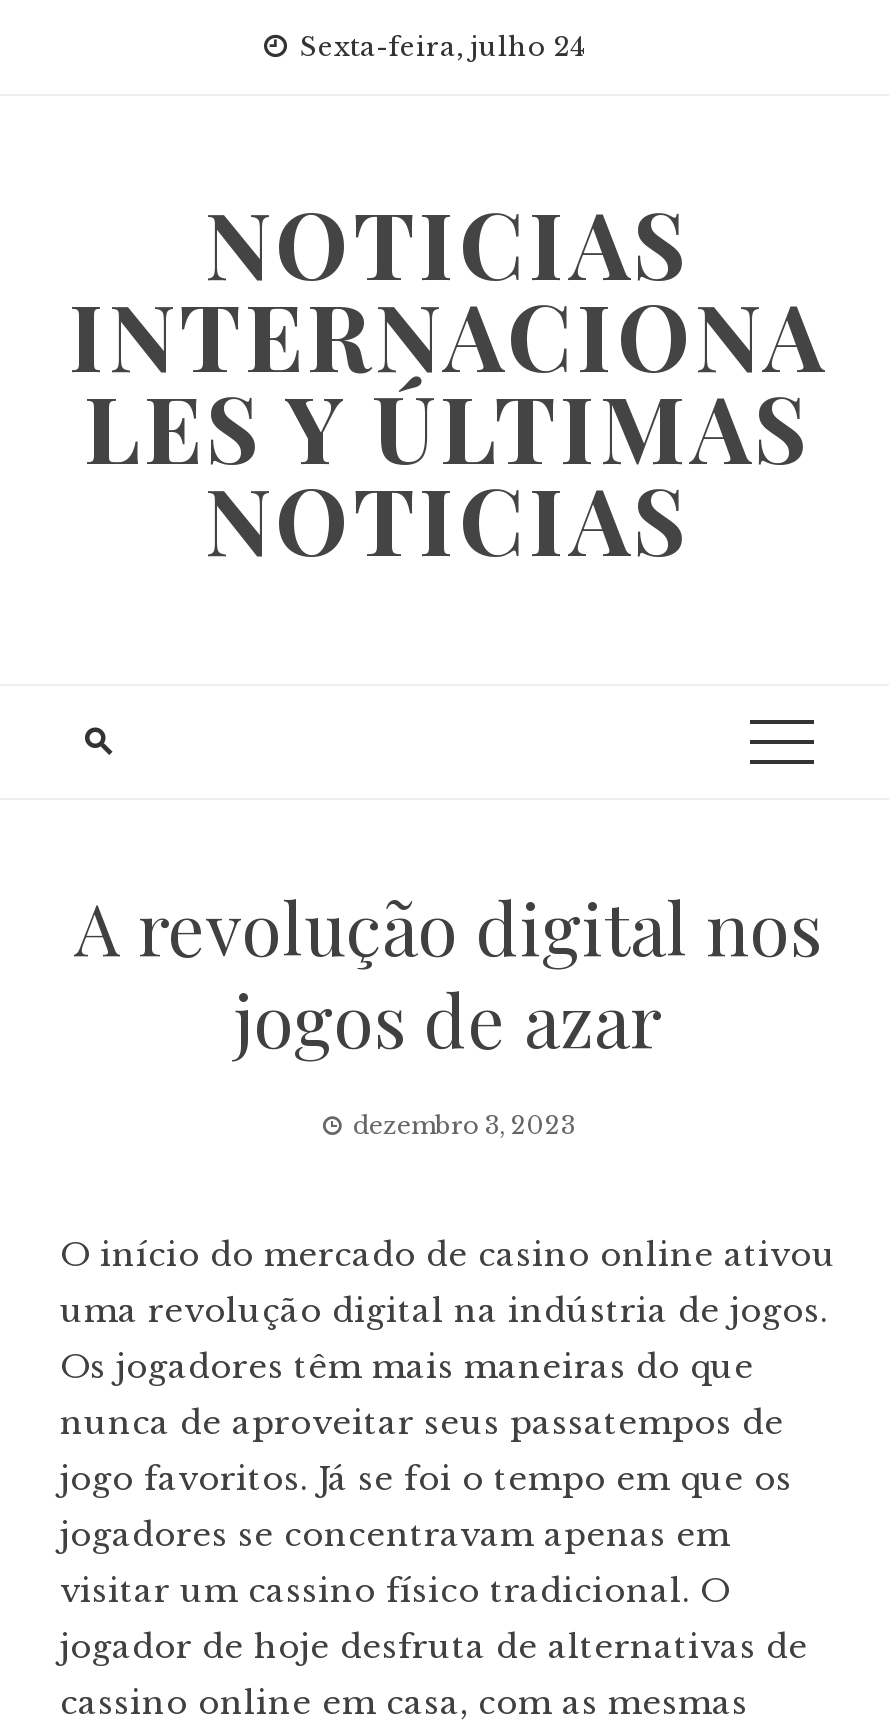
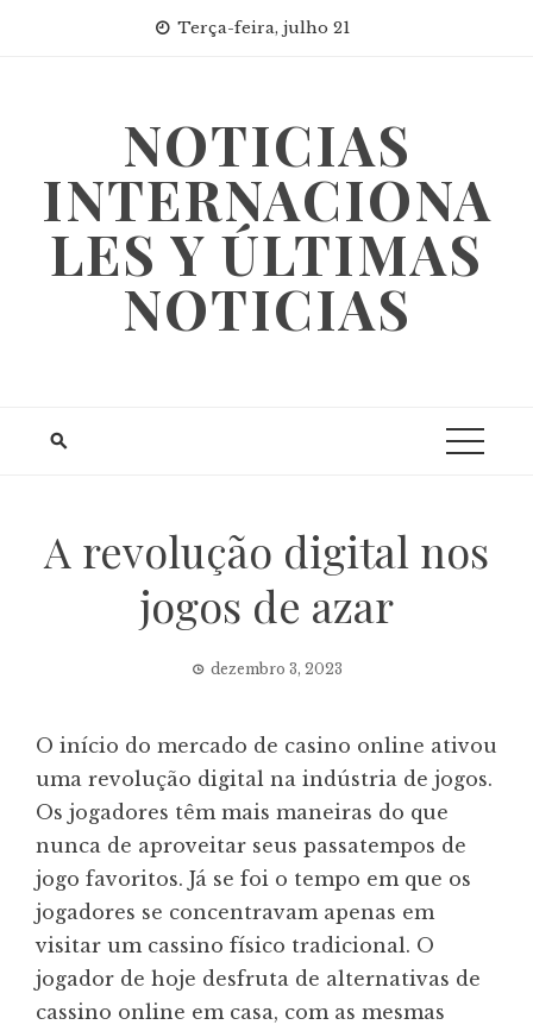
[300,30,584,64] Sexta-feira, julho 24 -> [177,18,349,38] Terça-feira, julho 21

